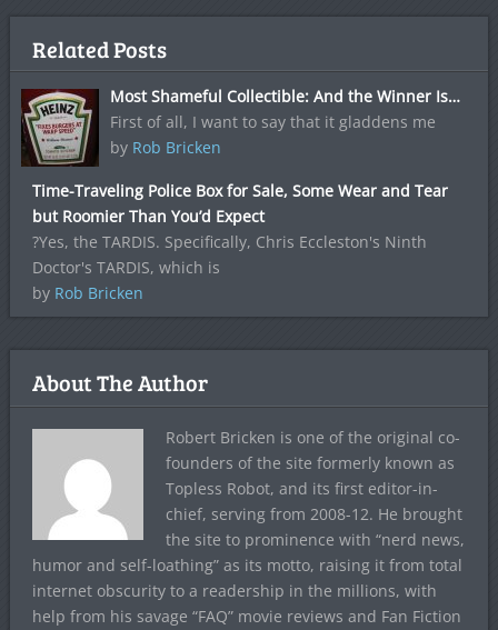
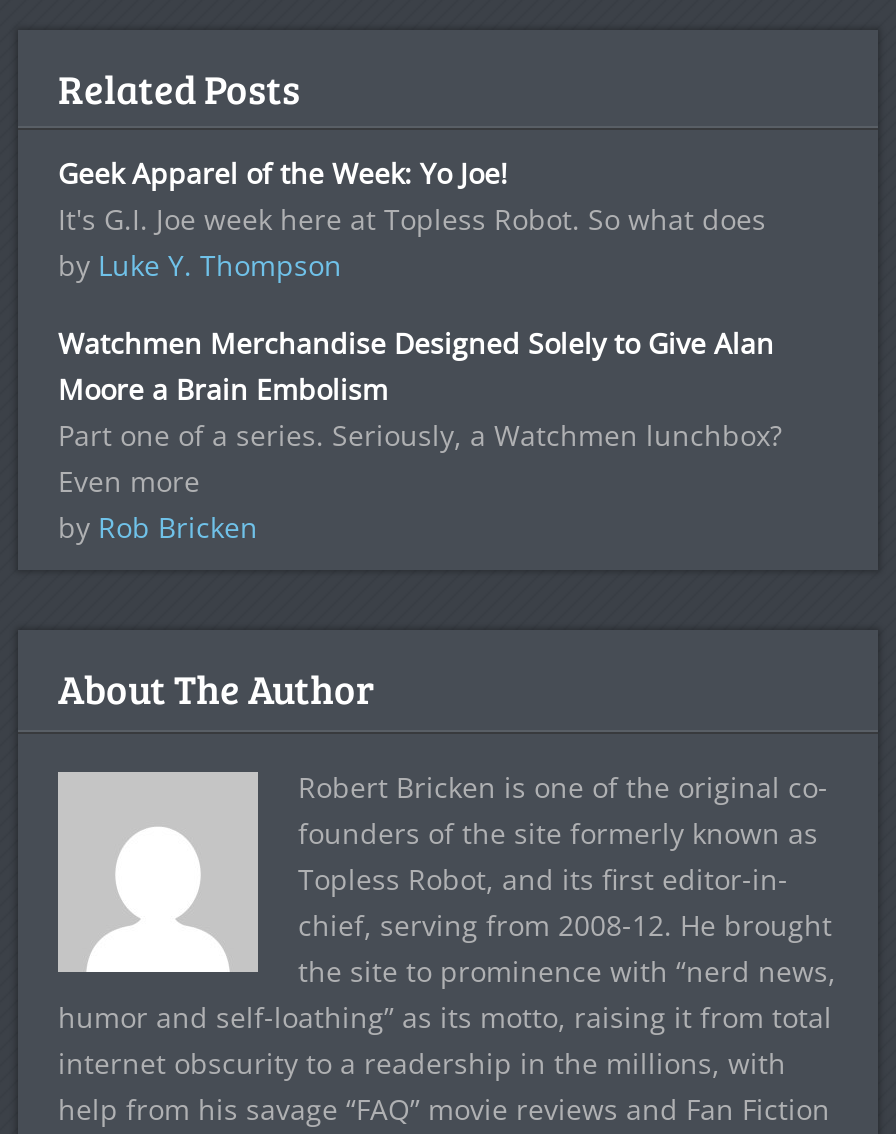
[110,86,460,158] Most Shameful Collectible: And the Winner Is… | First of all, I want to say that it gladdens me | by Rob Bricken -> [58,155,766,285] Geek Apparel of the Week: Yo Joe! | It's G.I. Joe week here at Topless Robot. So what does | by Luke Y. Thompson
[32,180,448,278] Time-Traveling Police Box for Sale, Some Wear and Tear | but Roomier Than You’d Expect | ?Yes, the TARDIS. Specifically, Chris Eccleston's Ninth | Doctor's TARDIS, which is -> [58,325,782,501] Watchmen Merchandise Designed Solely to Give Alan | Moore a Brain Embolism | Part one of a series. Seriously, a Watchmen lunchbox? | Even more

